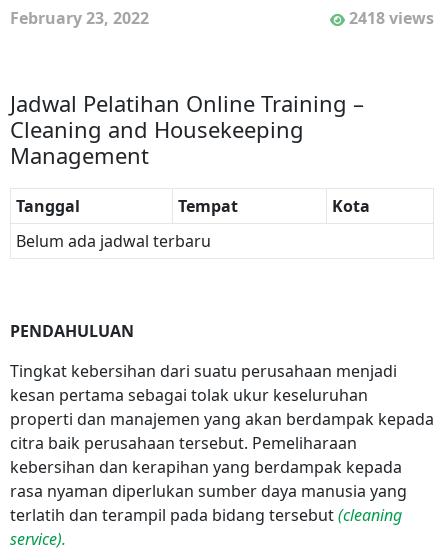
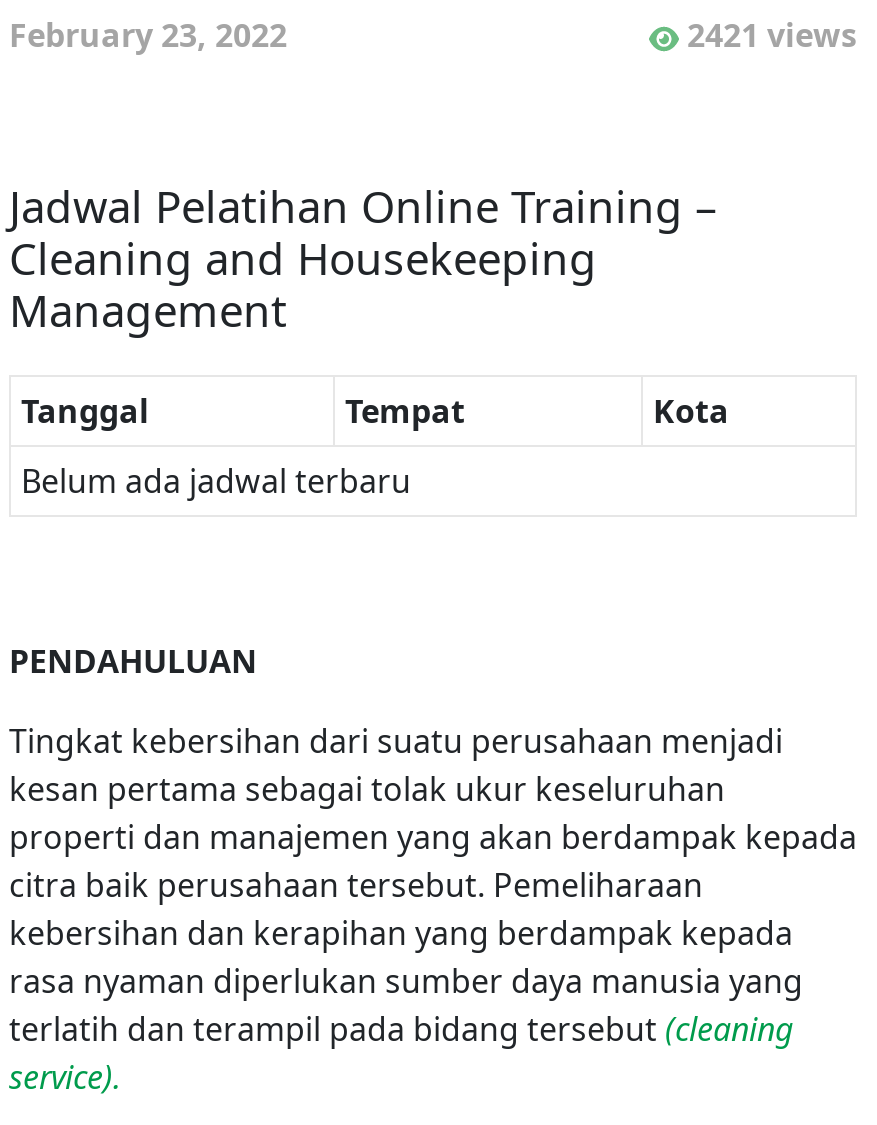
[349,7,434,29] 2418 views -> [687,13,857,57] 2421 views

